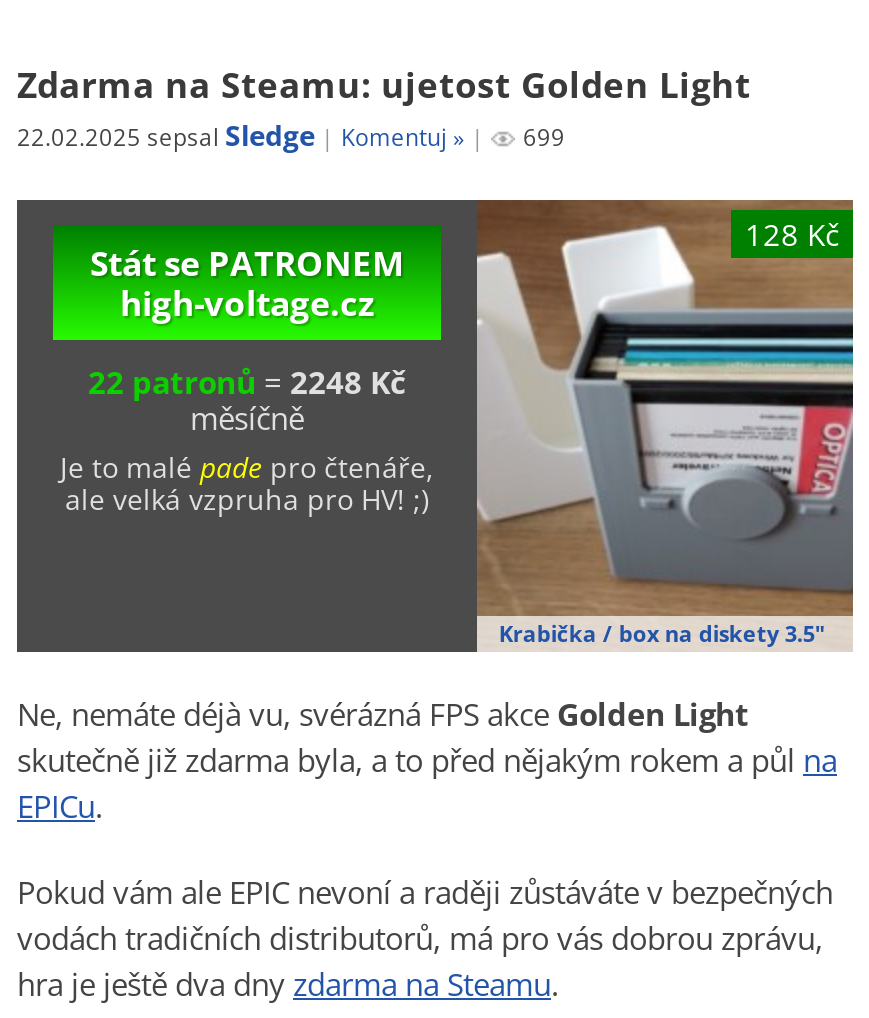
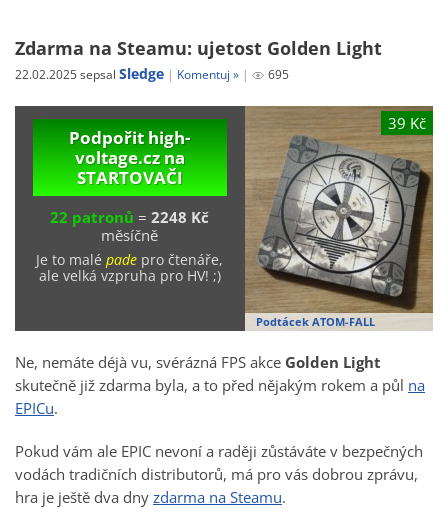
[17,115,565,153] 22.02.2025 sepsal Sledge Komentuj » 699 -> [15,64,289,83] 22.02.2025 sepsal Sledge Komentuj » 695
[477,202,855,604] [image] | 128 Kč -> [245,106,434,307] [image] | 39 Kč
[90,239,404,325] Stát se PATRONEM | high-voltage.cz -> [69,126,190,189] Podpořit high- | voltage.cz na | STARTOVAČI
moved [60,397,434,518] -> [36,225,223,285]: měsíčně | Je to malé pade pro čtenáře, | ale velká vzpruha pro HV! ;)
[499,618,825,648] Krabička / box na diskety 3.5" -> [256,314,375,329] Podtácek ATOM-FALL

